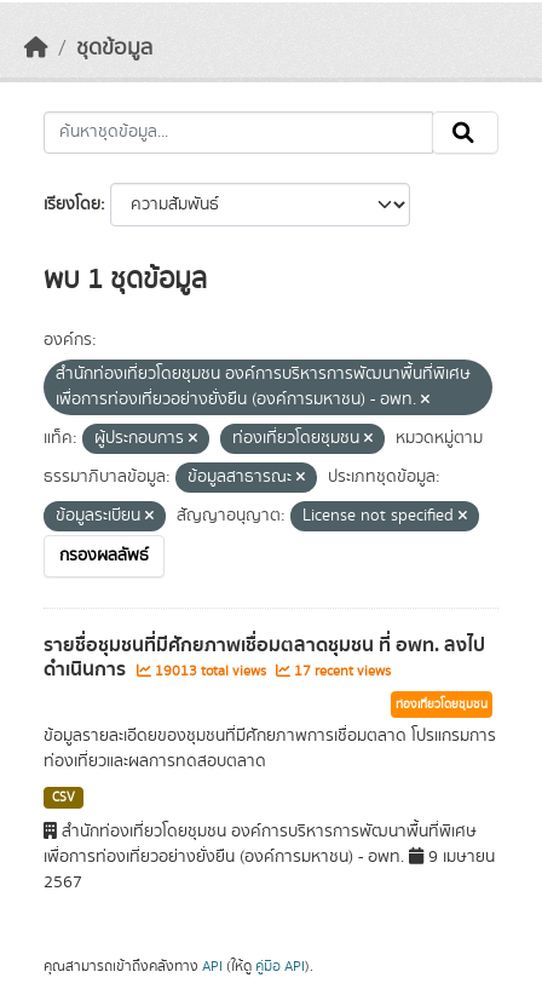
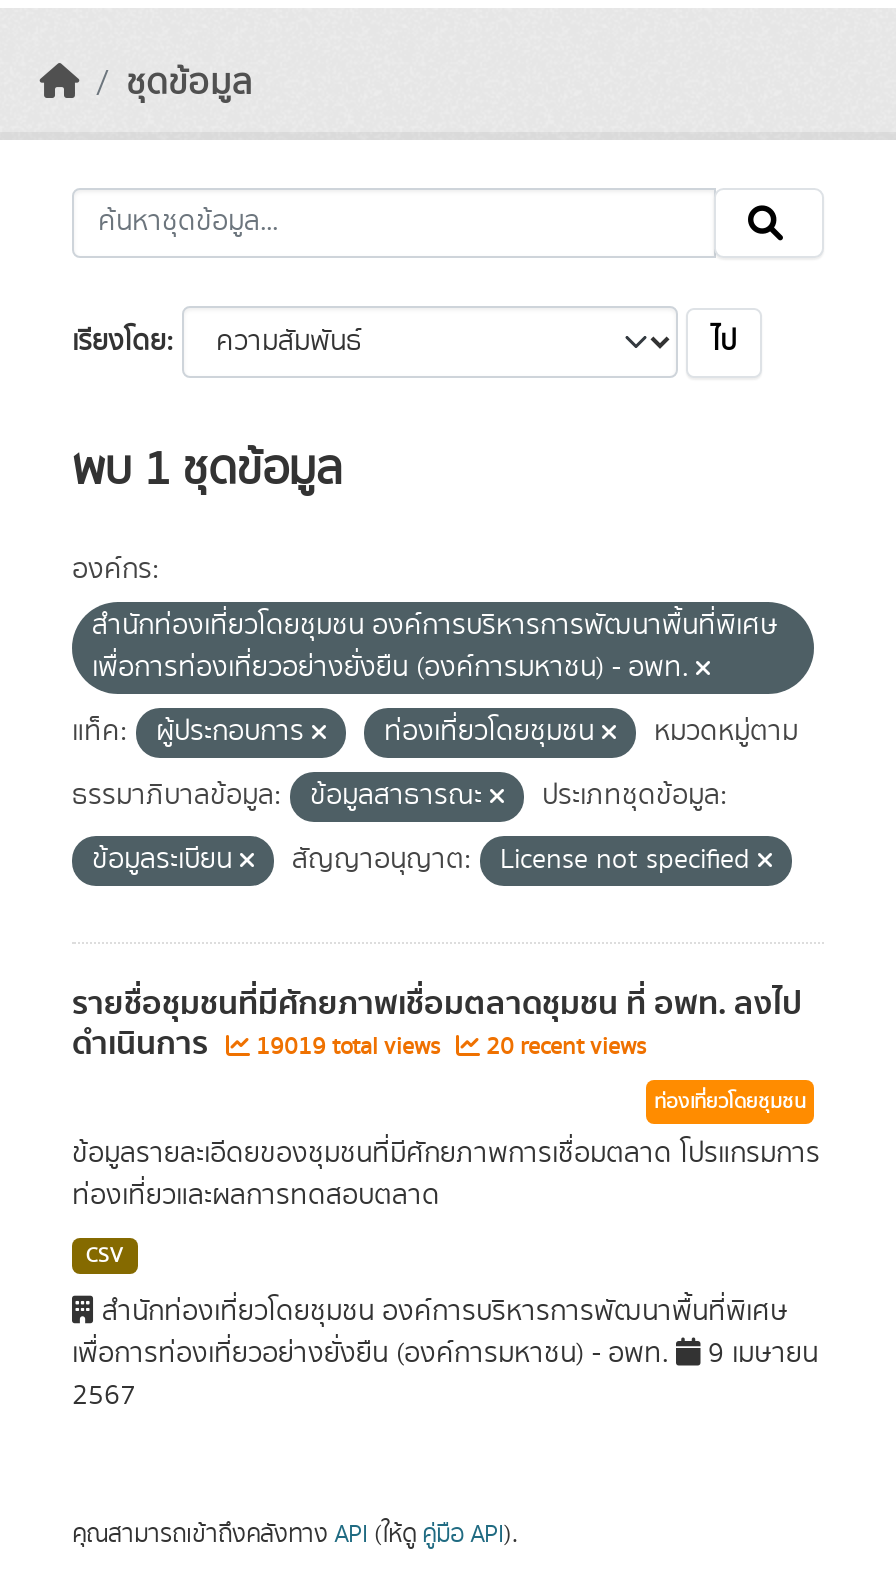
none -> [712,322,736,362] ไป
[59,544,149,568] กรองผลลัพธ์ -> none
[151,661,270,682] 19013 total views -> [250,1030,446,1064] 19019 total views
[290,661,391,682] 17 recent views -> [480,1030,646,1064] 20 recent views

